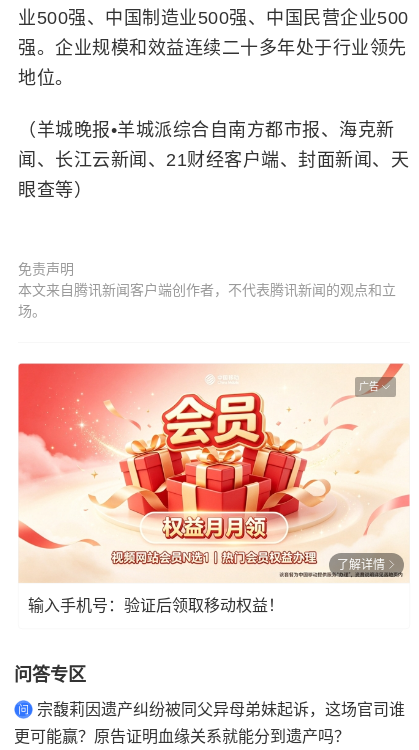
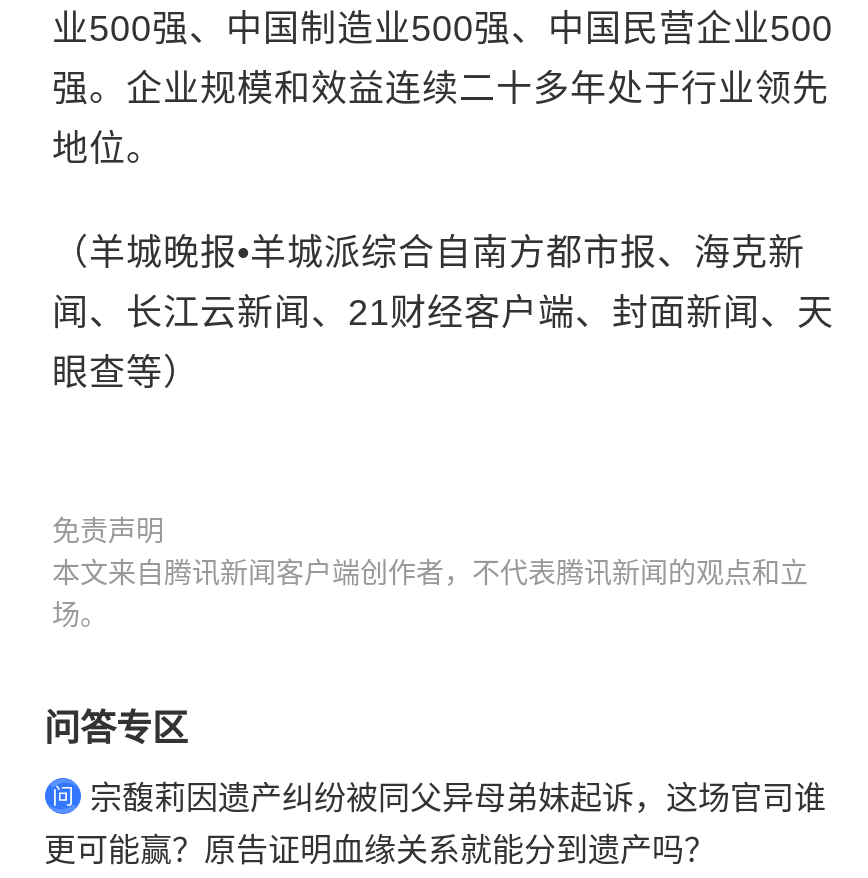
[17,363,410,583] [image] | 广告 -> none
[28,558,385,614] 了解详情 | 输入手机号：验证后领取移动权益！ -> none

